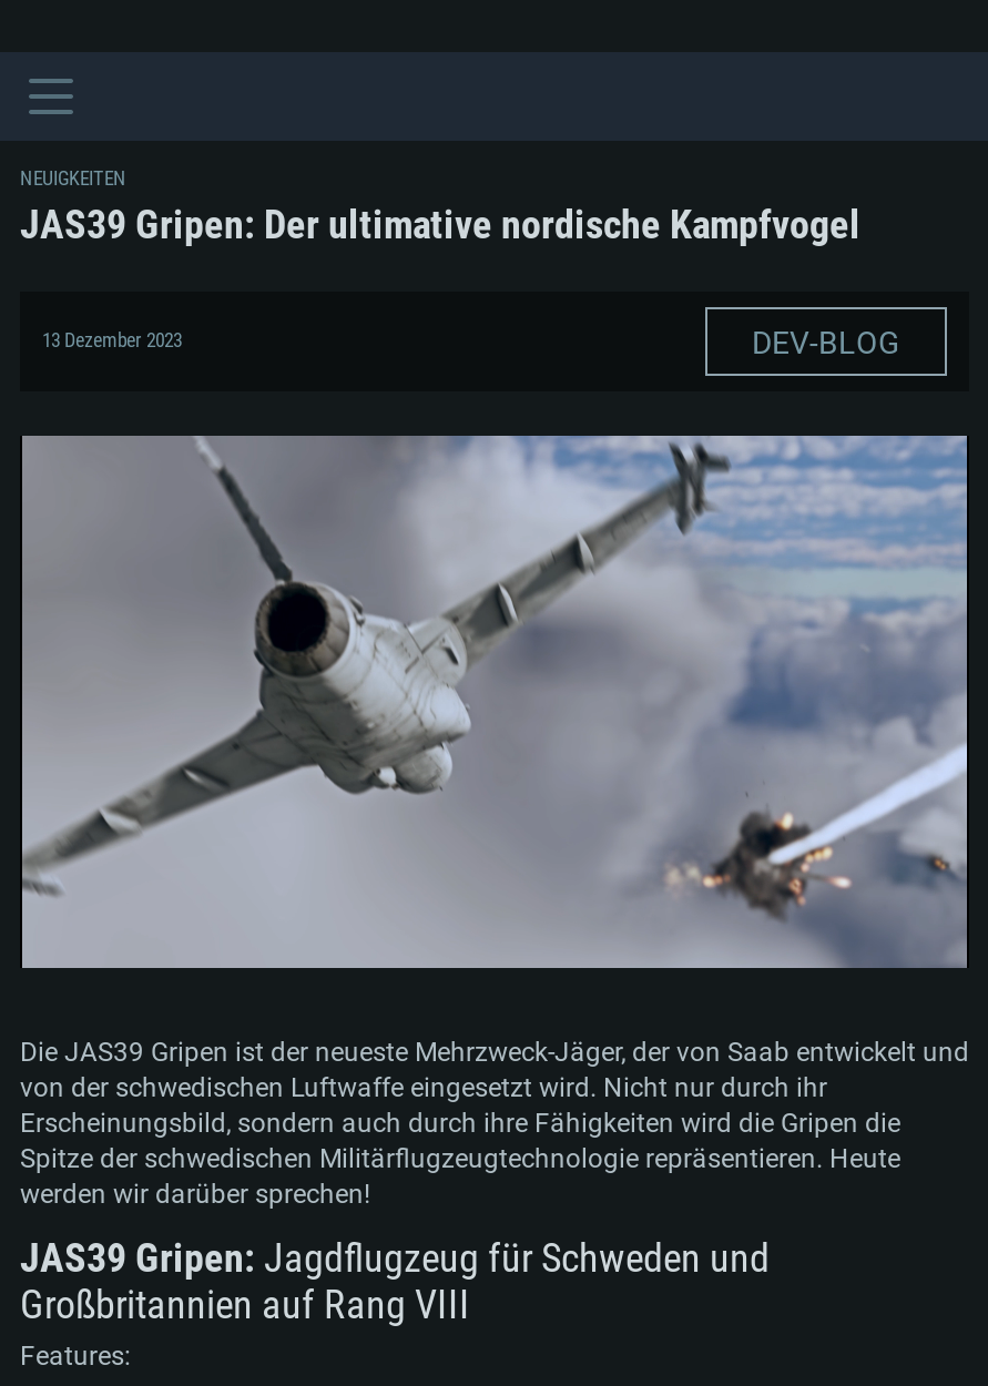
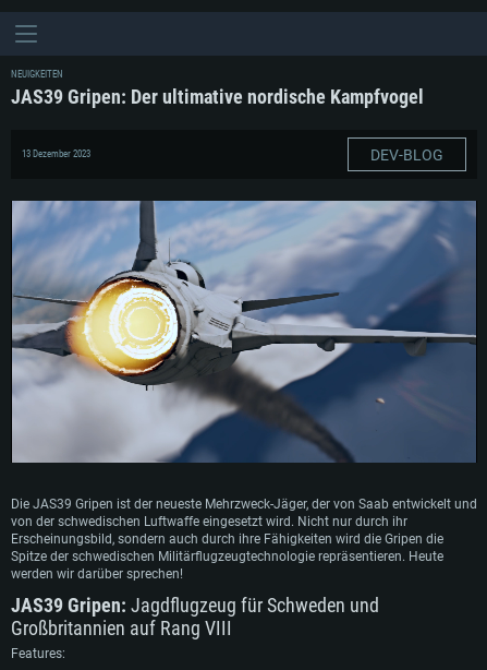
[22,436,969,970] [image] -> [12,201,476,463] [image]

